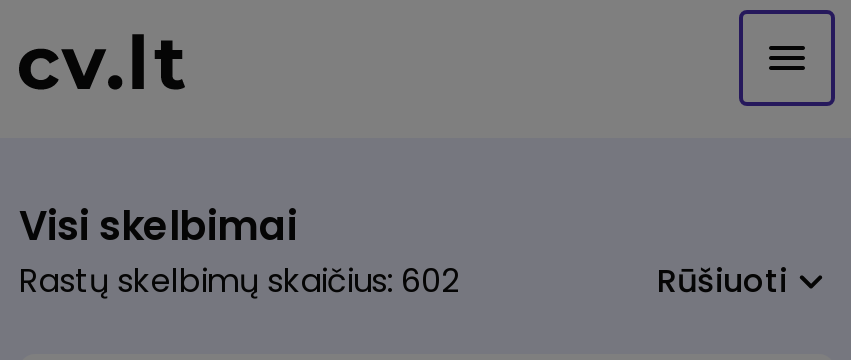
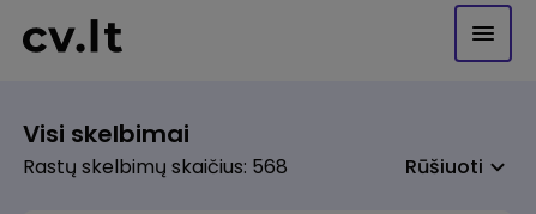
[19,258,459,304] Rastų skelbimų skaičius: 602 -> [23,153,288,181] Rastų skelbimų skaičius: 568

